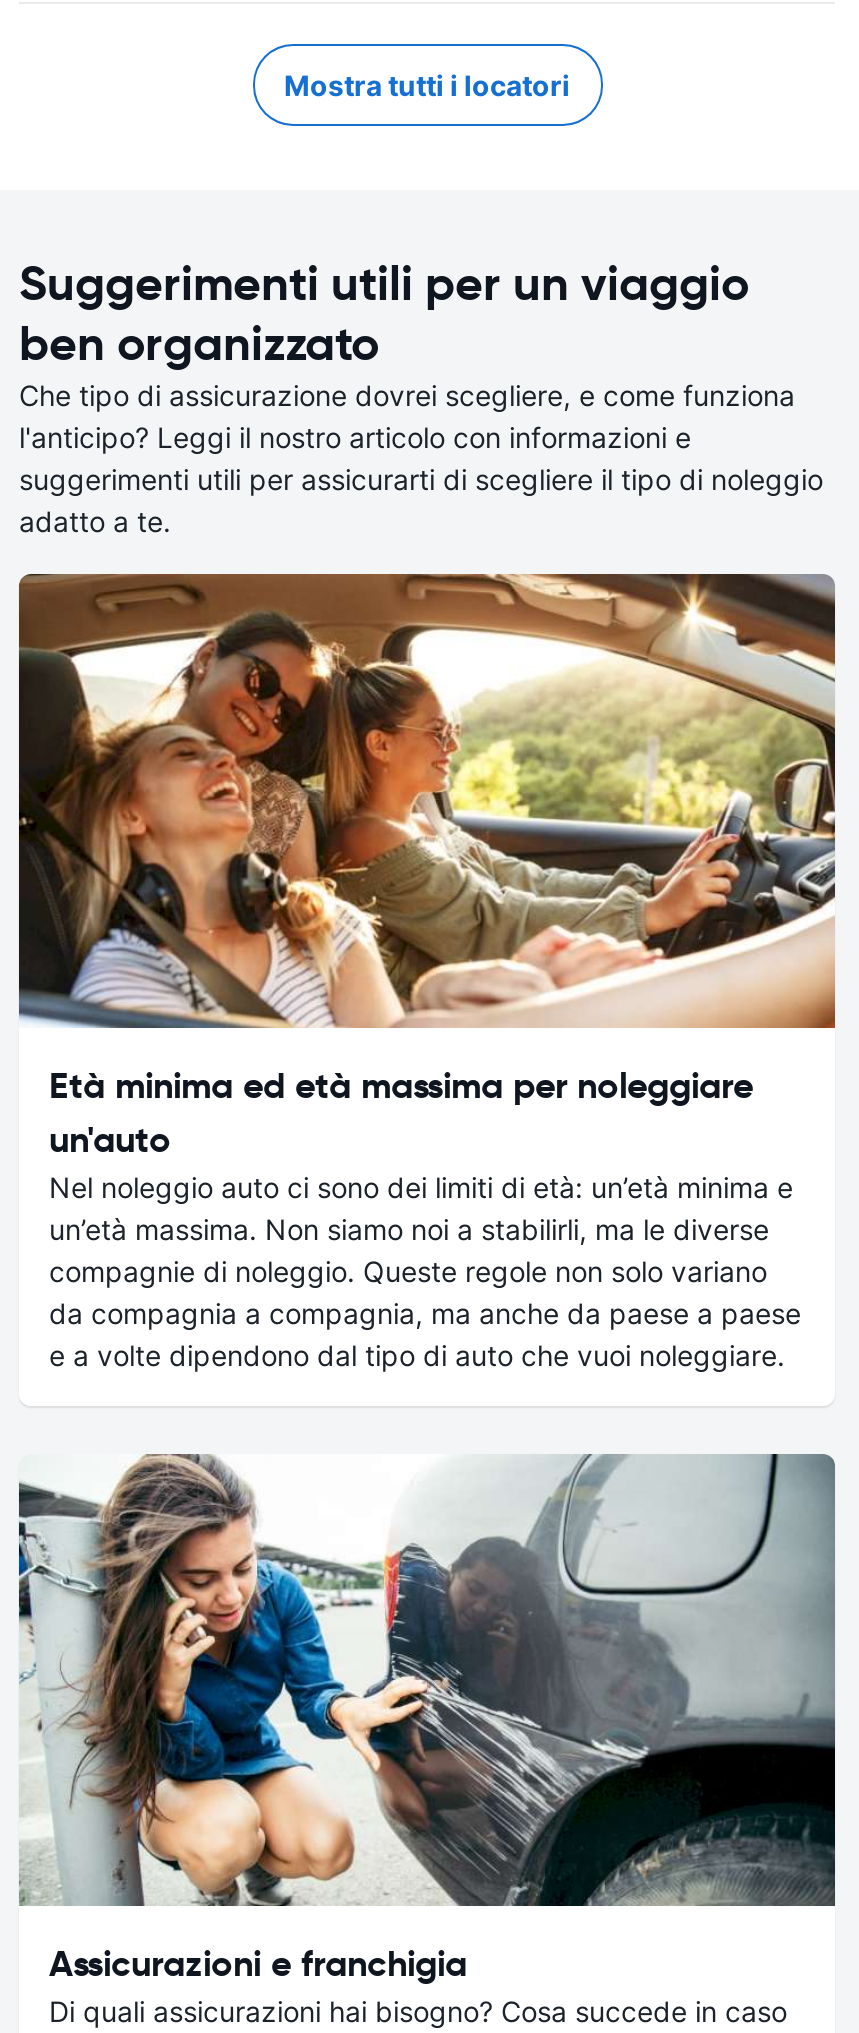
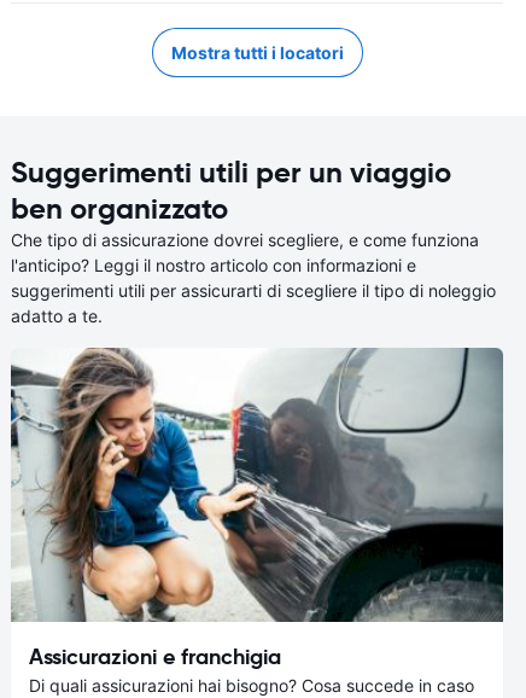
[17,572,837,1371] [image] | Età minima ed età massima per noleggiare | un'auto | Nel noleggio auto ci sono dei limiti di età: un’età minima e | un’età massima. Non siamo noi a stabilirli, ma le diverse | compagnie di noleggio. Queste regole non solo variano | da compagnia a compagnia, ma anche da paese a paese | e a volte dipendono dal tipo di auto che vuoi noleggiare. -> none

